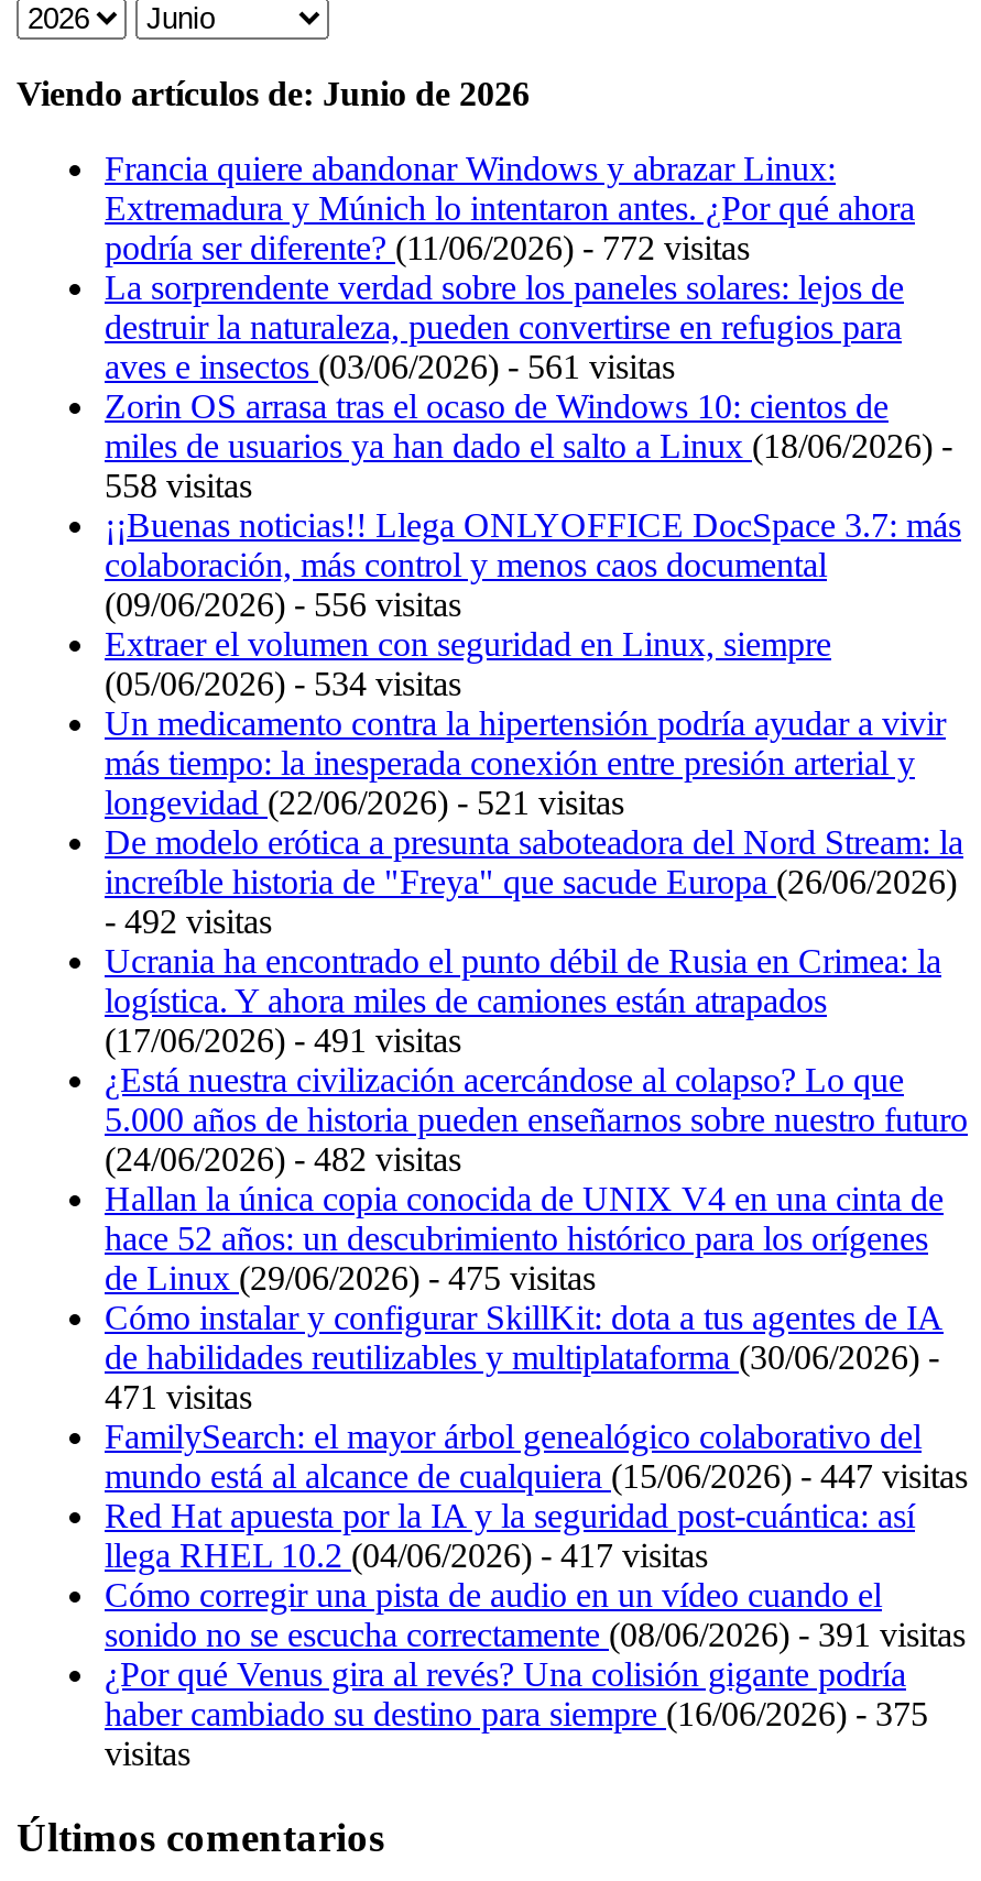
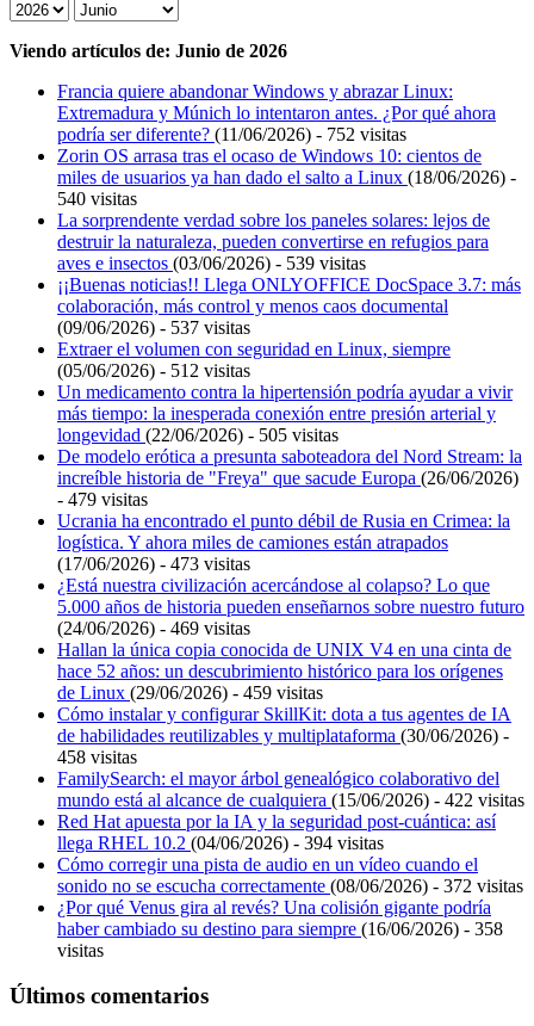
[105,228,750,385] podría ser diferente? (11/06/2026) - 772 visitas | aves e insectos (03/06/2026) - 561 visitas -> [57,124,406,144] podría ser diferente? (11/06/2026) - 752 visitas
moved [105,268,904,345] -> [57,210,490,251]: La sorprendente verdad sobre los paneles solares: lejos de | destruir la naturaleza, pueden convertirse en refugios para
moved [105,387,952,464] -> [57,145,516,187]: Zorin OS arrasa tras el ocaso de Windows 10: cientos de | miles de usuarios ya han dado el salto a Linux (18/06/2026) -
[105,466,252,503] 558 visitas -> [57,188,366,273] 540 visitas | aves e insectos (03/06/2026) - 539 visitas
[105,585,461,622] (09/06/2026) - 556 visitas -> [57,317,250,337] (09/06/2026) - 537 visitas
[105,664,461,702] (05/06/2026) - 534 visitas -> [57,360,250,380] (05/06/2026) - 512 visitas
[105,783,624,820] longevidad (22/06/2026) - 521 visitas -> [57,424,339,445] longevidad (22/06/2026) - 505 visitas
[105,902,272,939] - 492 visitas -> [57,489,148,509] - 479 visitas
[105,1021,461,1058] (17/06/2026) - 491 visitas -> [57,553,250,573] (17/06/2026) - 473 visitas
[105,1140,461,1177] (24/06/2026) - 482 visitas -> [57,618,250,638] (24/06/2026) - 469 visitas
[105,1258,596,1296] de Linux (29/06/2026) - 475 visitas -> [57,682,323,702] de Linux (29/06/2026) - 459 visitas
[105,1377,252,1415] 471 visitas -> [57,746,137,767] 458 visitas
[105,1457,968,1494] mundo está al alcance de cualquiera (15/06/2026) - 447 visitas -> [57,789,524,810] mundo está al alcance de cualquiera (15/06/2026) - 422 visitas
[105,1536,708,1573] llega RHEL 10.2(04/06/2026) - 417 visitas -> [57,832,384,853] llega RHEL 10.2(04/06/2026) - 394 visitas
[105,1615,966,1653] sonido no se escucha correctamente (08/06/2026) - 391 visitas -> [57,875,523,896] sonido no se escucha correctamente (08/06/2026) - 372 visitas
[105,1694,928,1732] haber cambiado su destino para siempre (16/06/2026) - 375 -> [57,918,503,939] haber cambiado su destino para siempre (16/06/2026) - 358

